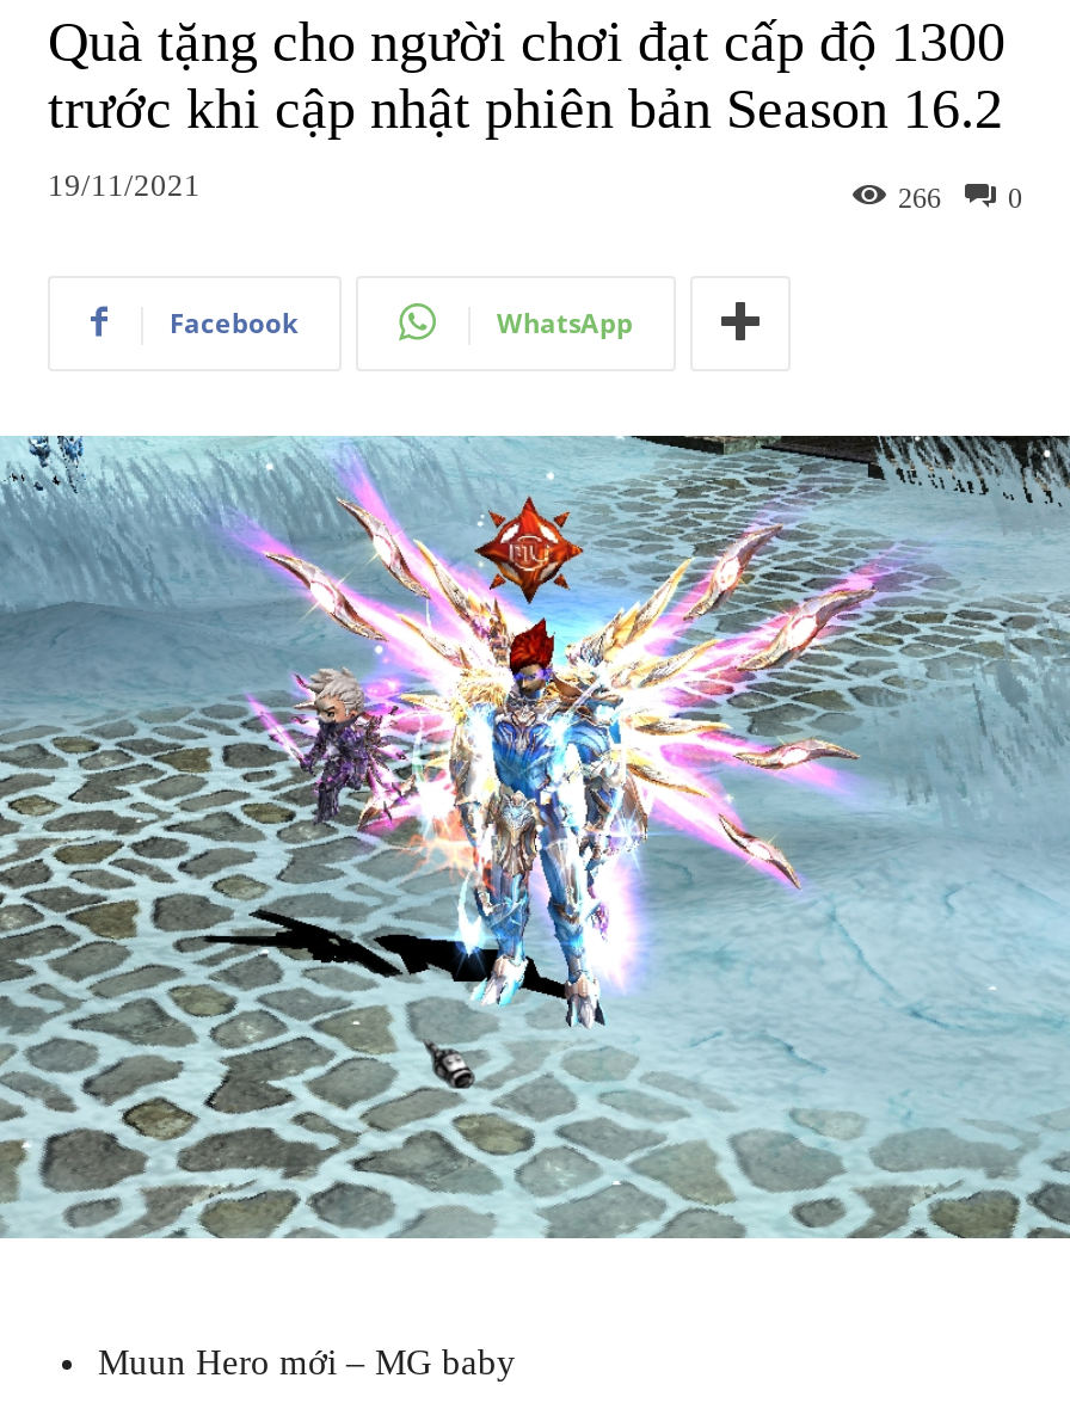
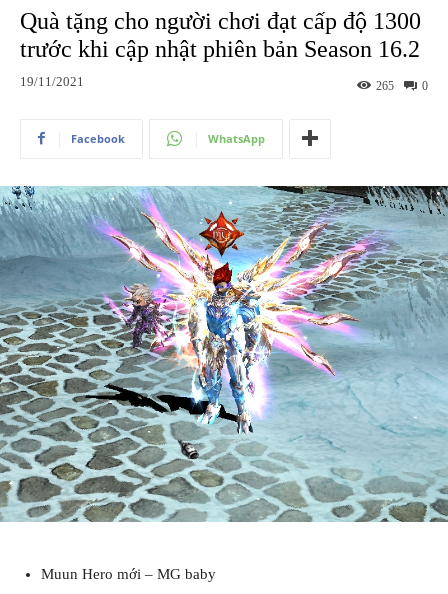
[898,181,1022,214] 266 0 -> [376,79,428,93] 265 0

